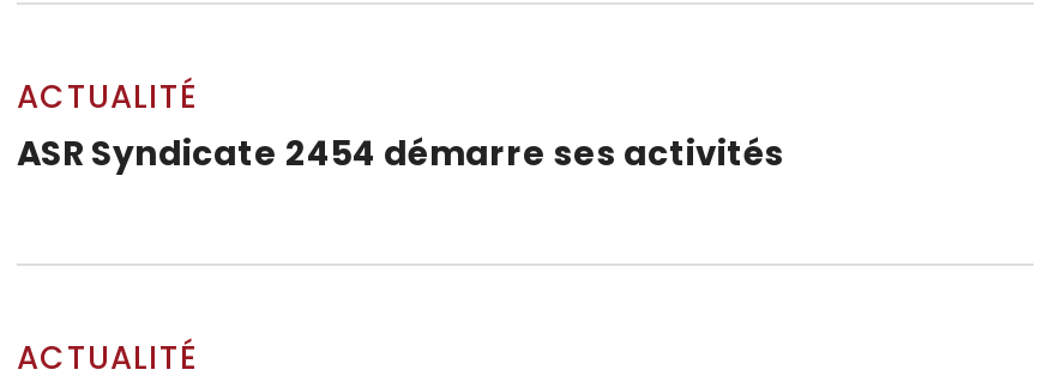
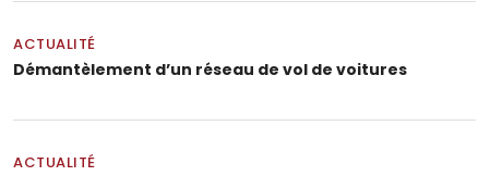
[17,130,784,178] ASR Syndicate 2454 démarre ses activités -> [13,59,407,81] Démantèlement d’un réseau de vol de voitures

